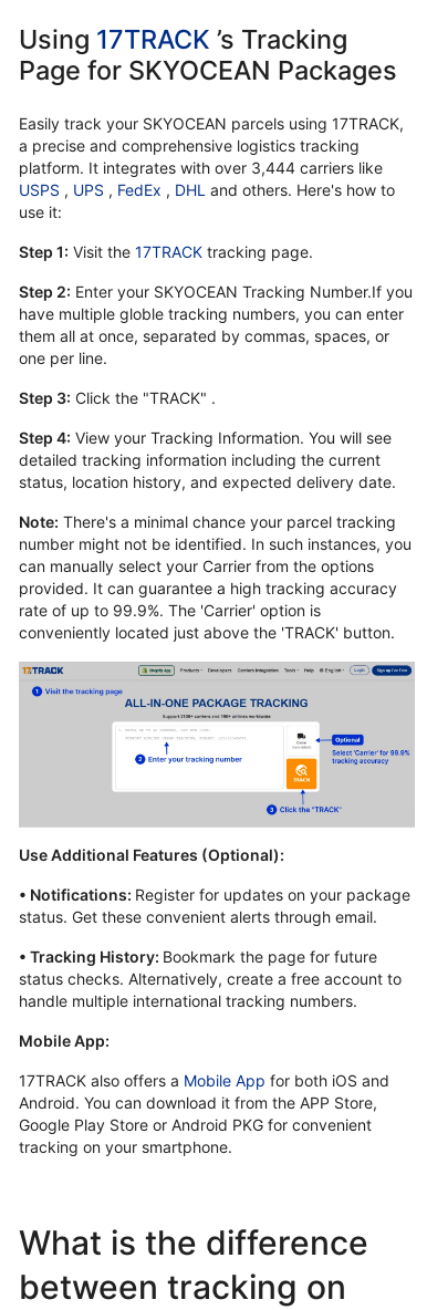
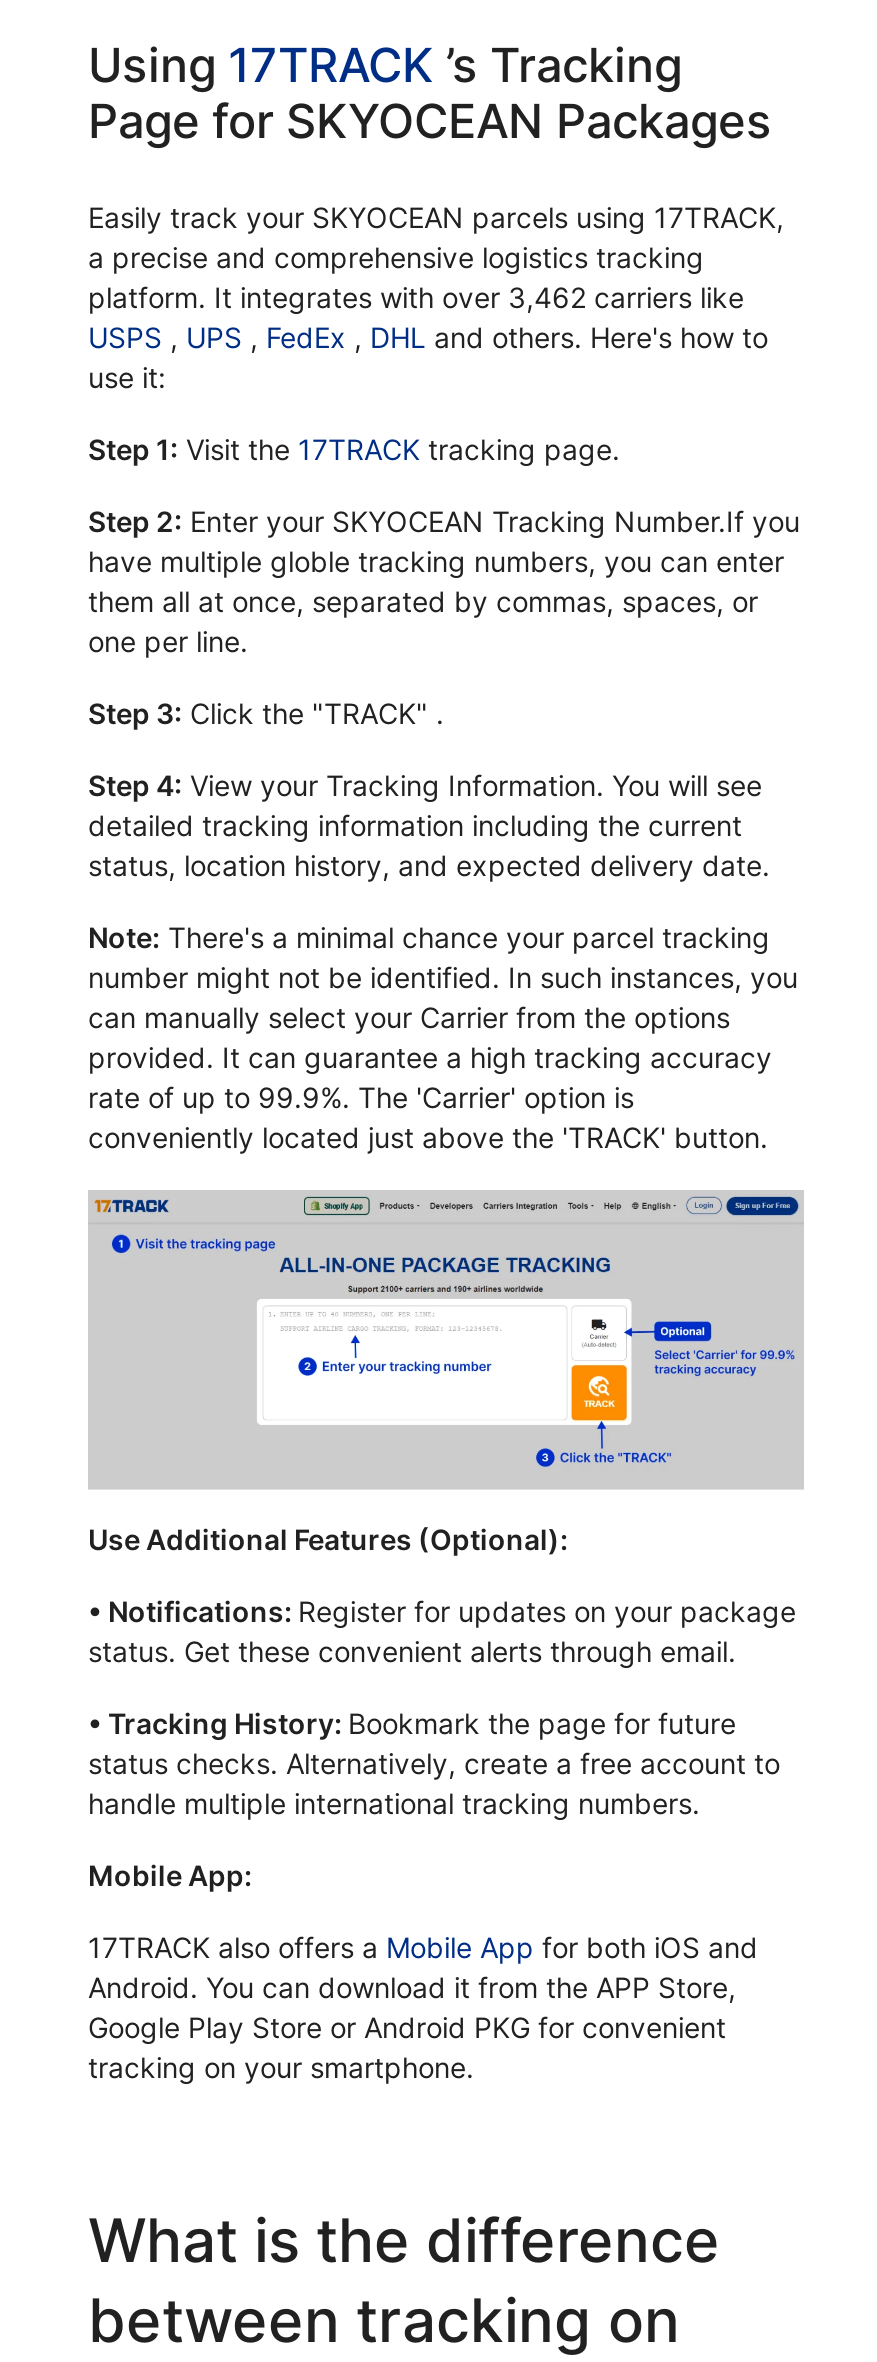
[19,158,383,177] platform. It integrates with over 3,444 carriers like -> [88,280,744,314] platform. It integrates with over 3,462 carriers like

